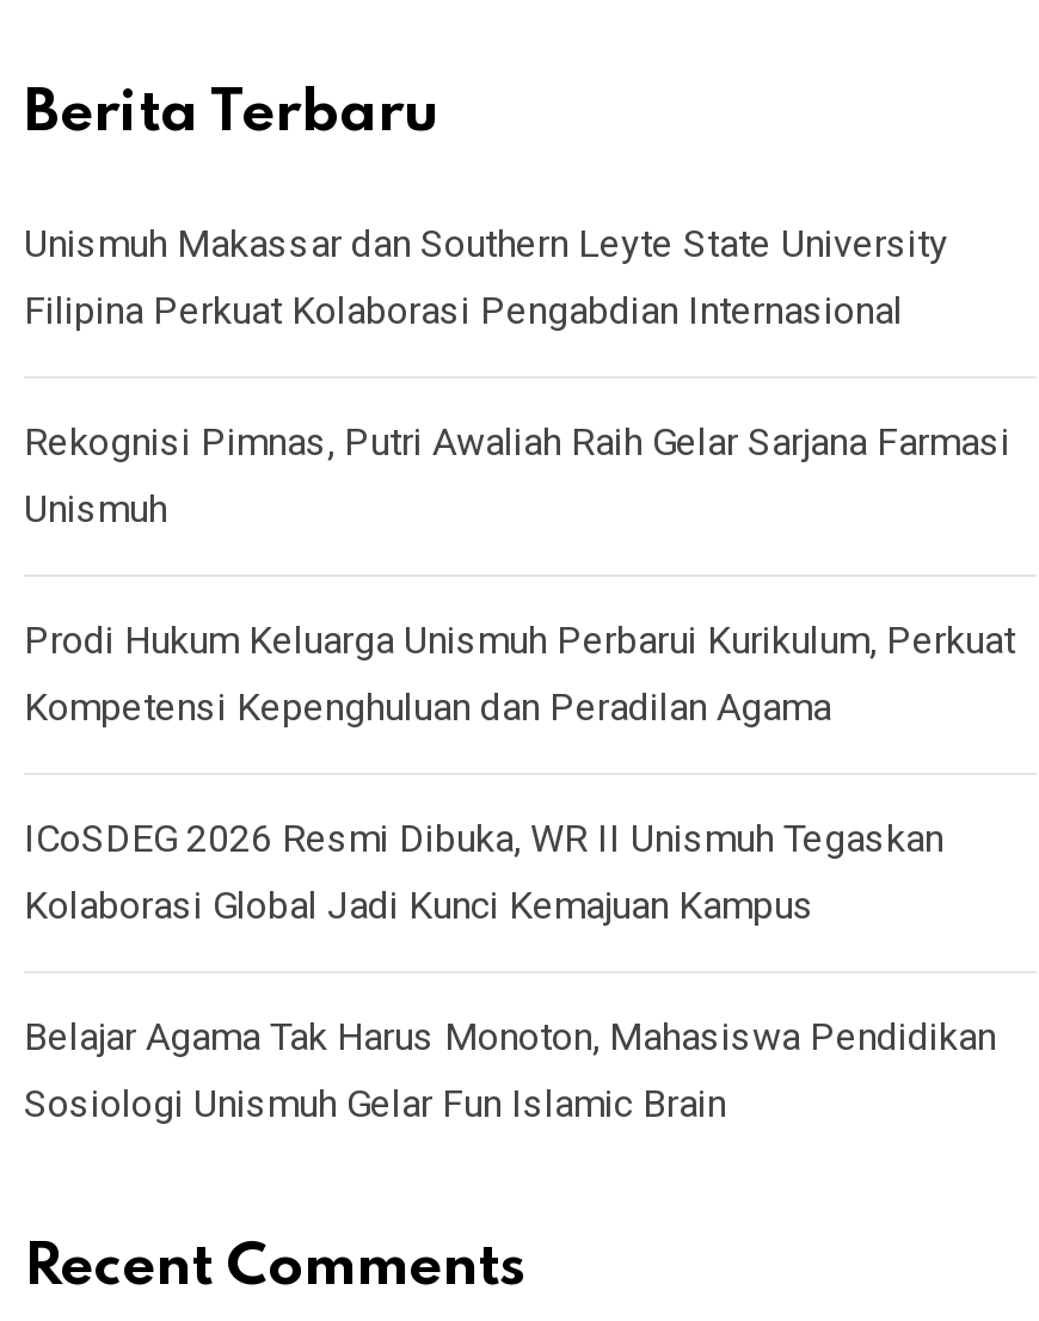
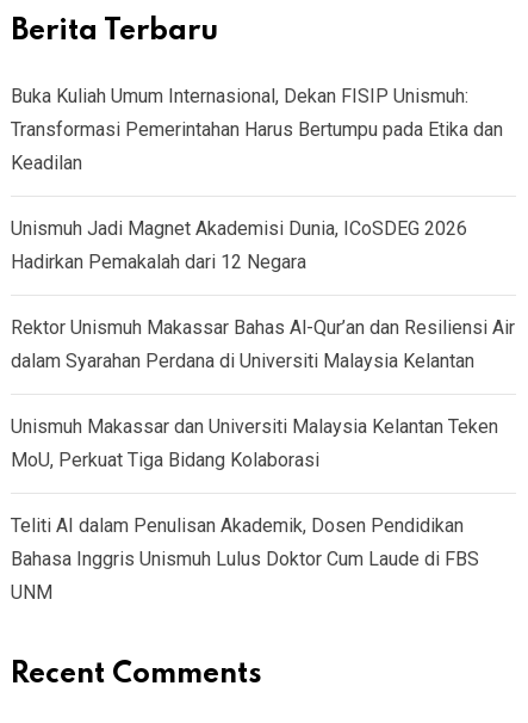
[24,221,1015,1127] Unismuh Makassar dan Southern Leyte State University | Filipina Perkuat Kolaborasi Pengabdian Internasional | Rekognisi Pimnas, Putri Awaliah Raih Gelar Sarjana Farmasi | Unismuh | Prodi Hukum Keluarga Unismuh Perbarui Kurikulum, Perkuat | Kompetensi Kepenghuluan dan Peradilan Agama | ICoSDEG 2026 Resmi Dibuka, WR II Unismuh Tegaskan | Kolaborasi Global Jadi Kunci Kemajuan Kampus | Belajar Agama Tak Harus Monoton, Mahasiswa Pendidikan | Sosiologi Unismuh Gelar Fun Islamic Brain -> [11,85,515,604] Buka Kuliah Umum Internasional, Dekan FISIP Unismuh: | Transformasi Pemerintahan Harus Bertumpu pada Etika dan | Keadilan | Unismuh Jadi Magnet Akademisi Dunia, ICoSDEG 2026 | Hadirkan Pemakalah dari 12 Negara | Rektor Unismuh Makassar Bahas Al-Qur’an dan Resiliensi Air | dalam Syarahan Perdana di Universiti Malaysia Kelantan | Unismuh Makassar dan Universiti Malaysia Kelantan Teken | MoU, Perkuat Tiga Bidang Kolaborasi | Teliti AI dalam Penulisan Akademik, Dosen Pendidikan | Bahasa Inggris Unismuh Lulus Doktor Cum Laude di FBS | UNM

